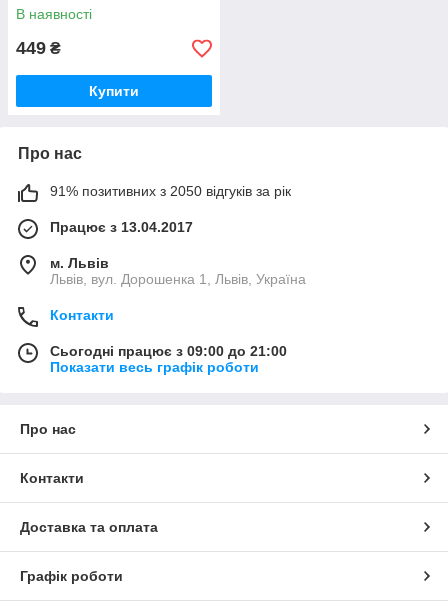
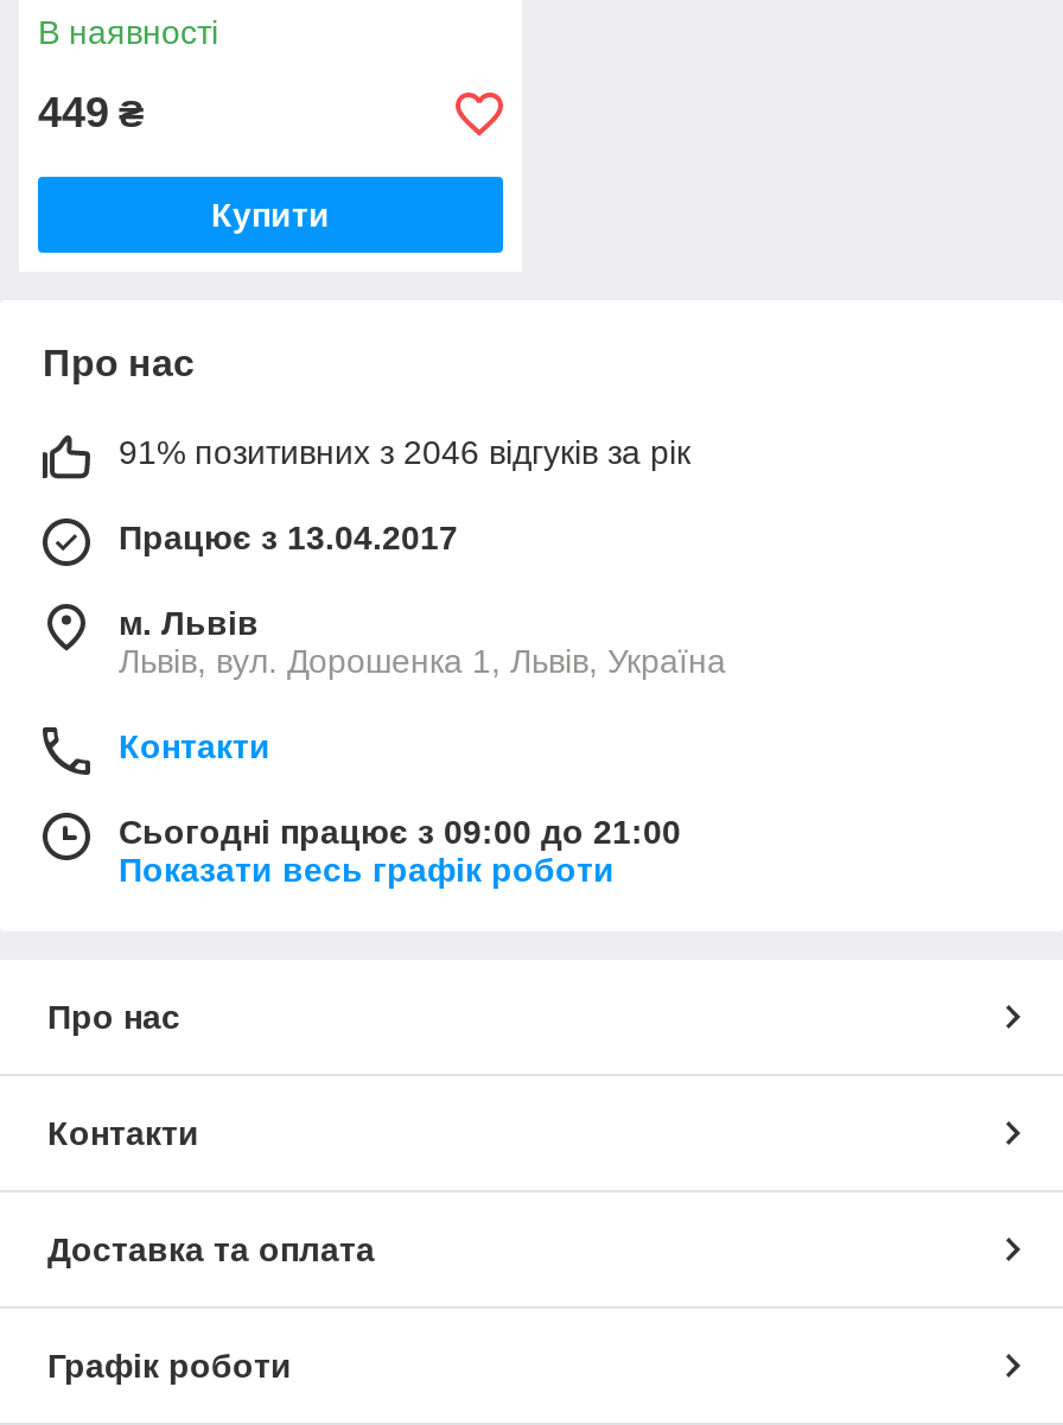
[50,183,291,199] 91% позитивних з 2050 відгуків за рік -> [119,433,690,471] 91% позитивних з 2046 відгуків за рік

